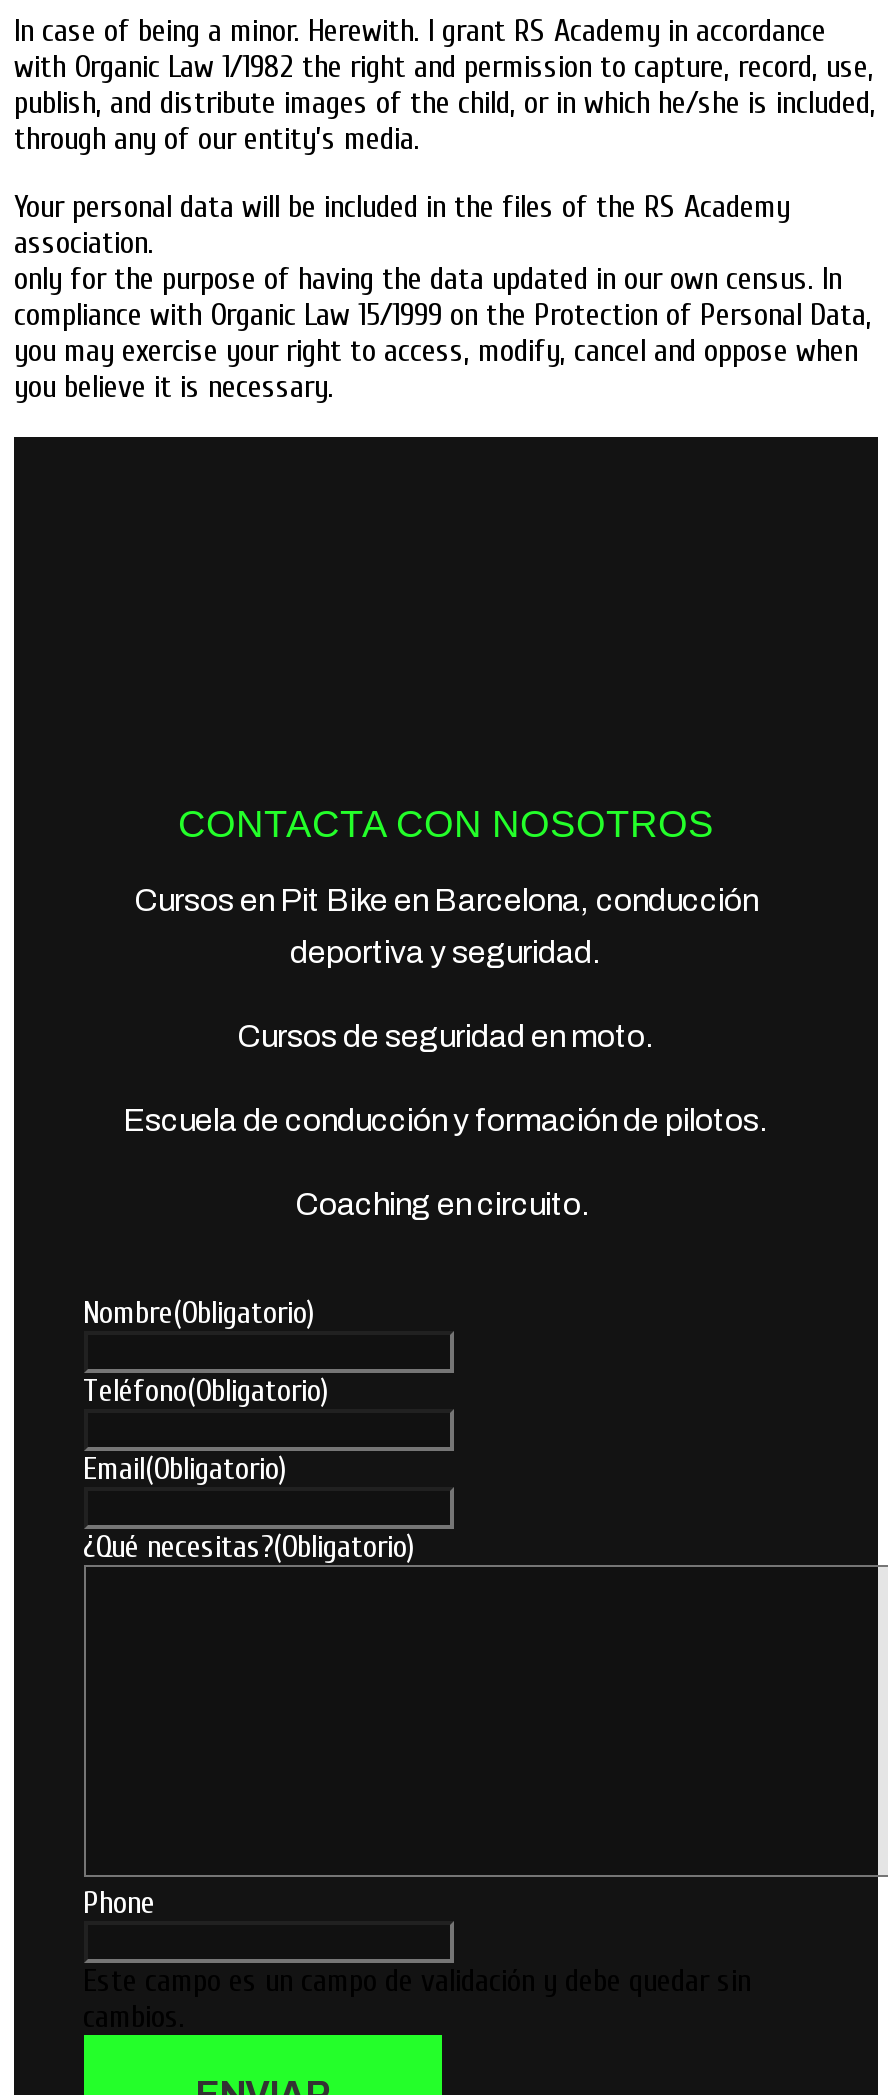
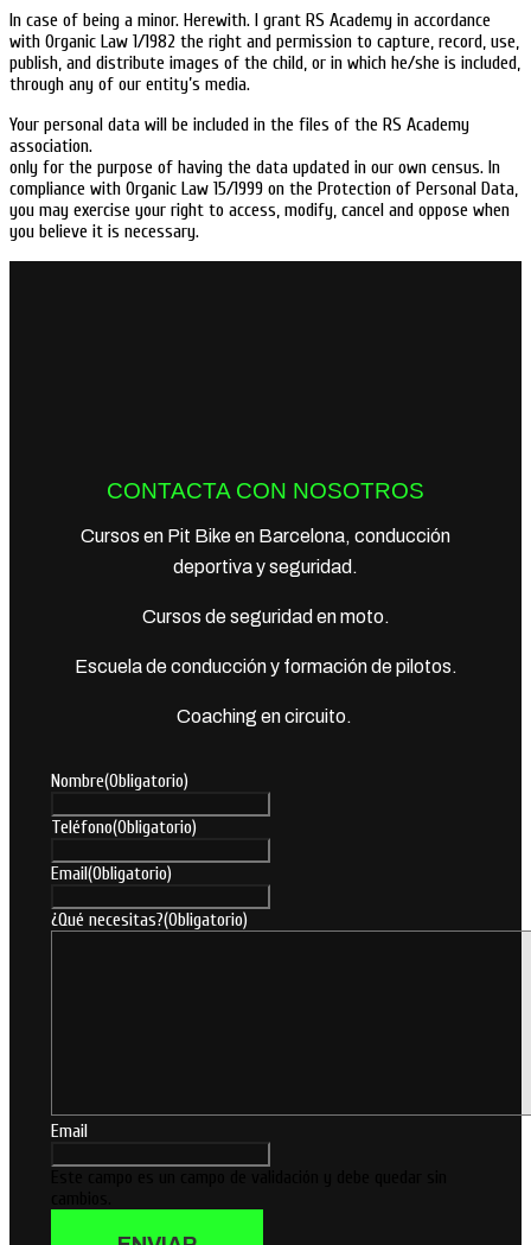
[83,1885,155,1921] Phone -> [50,1121,87,1142] Email

